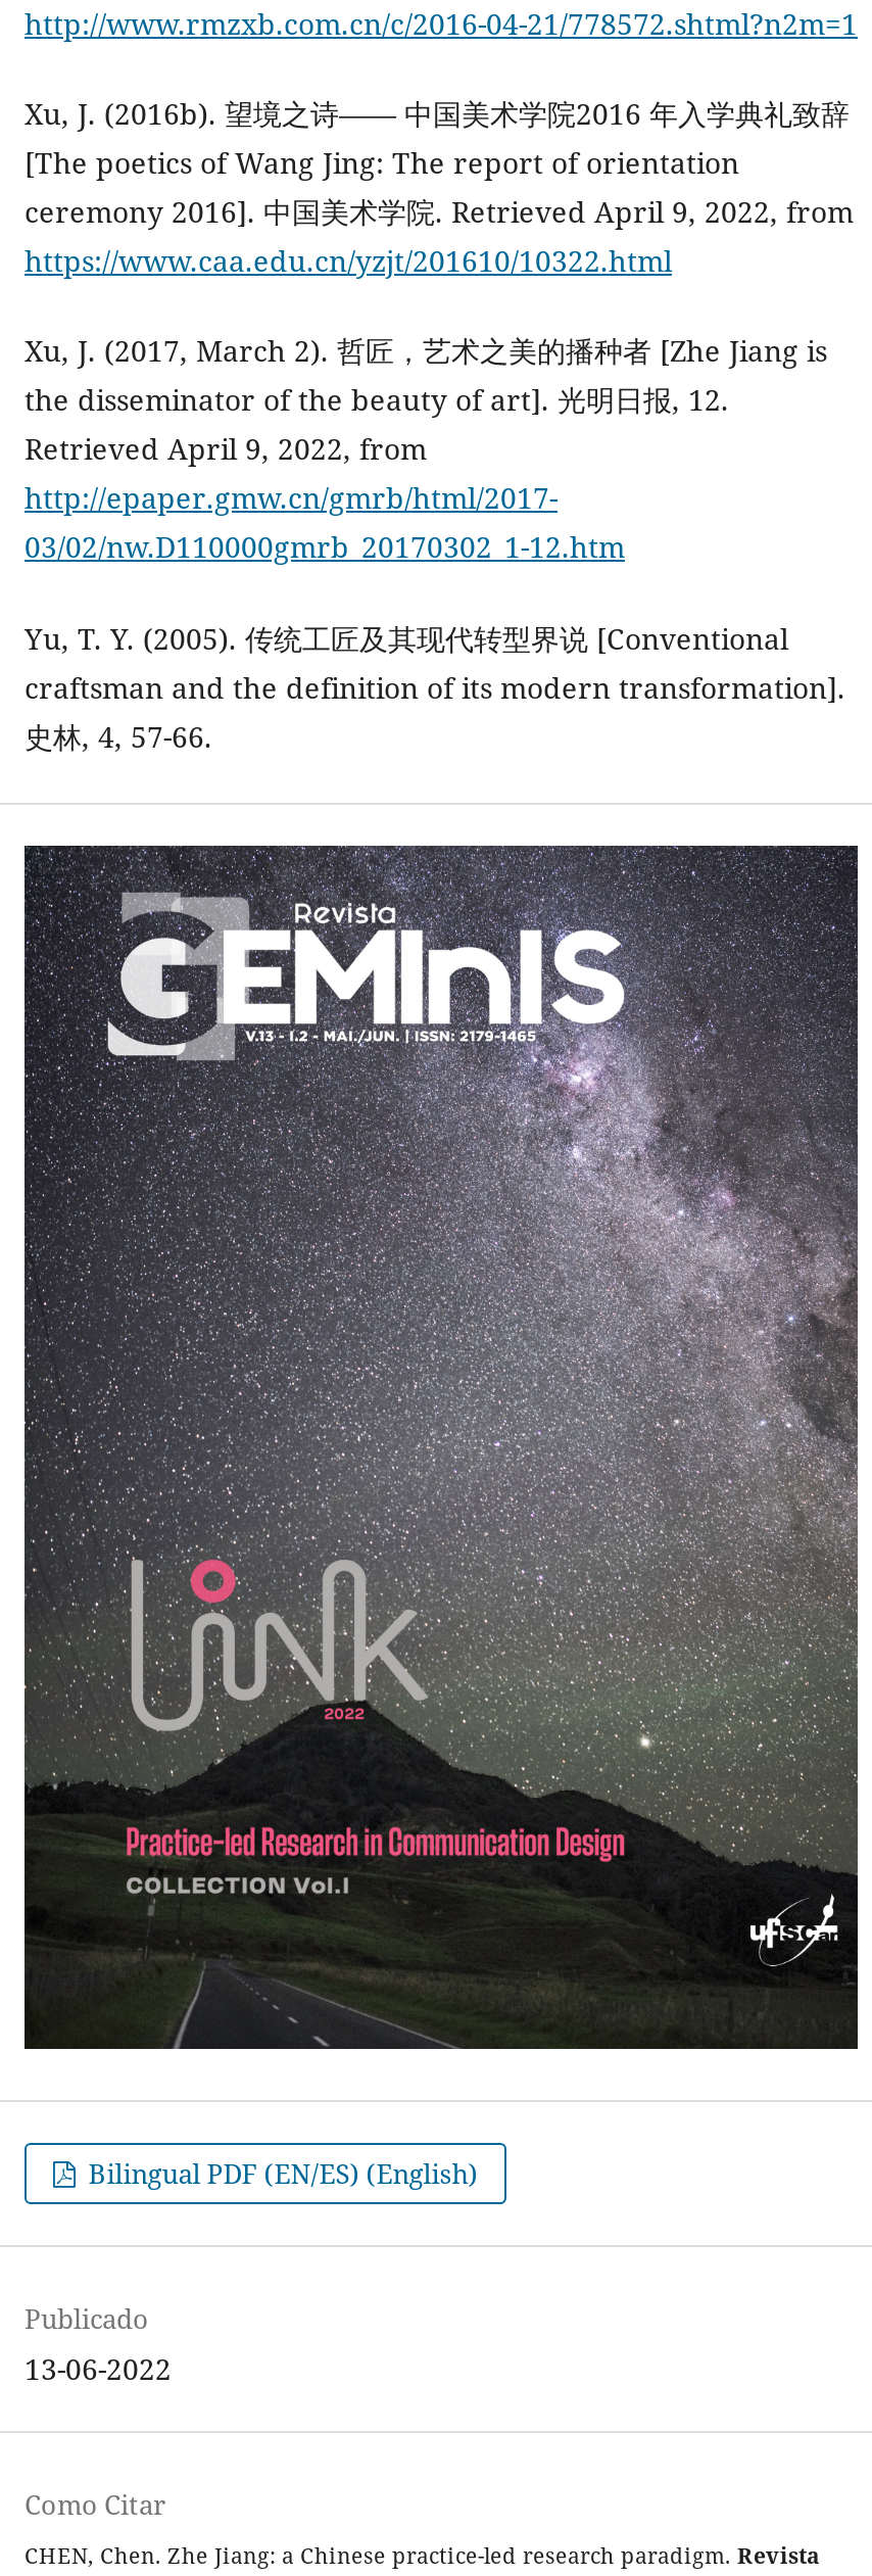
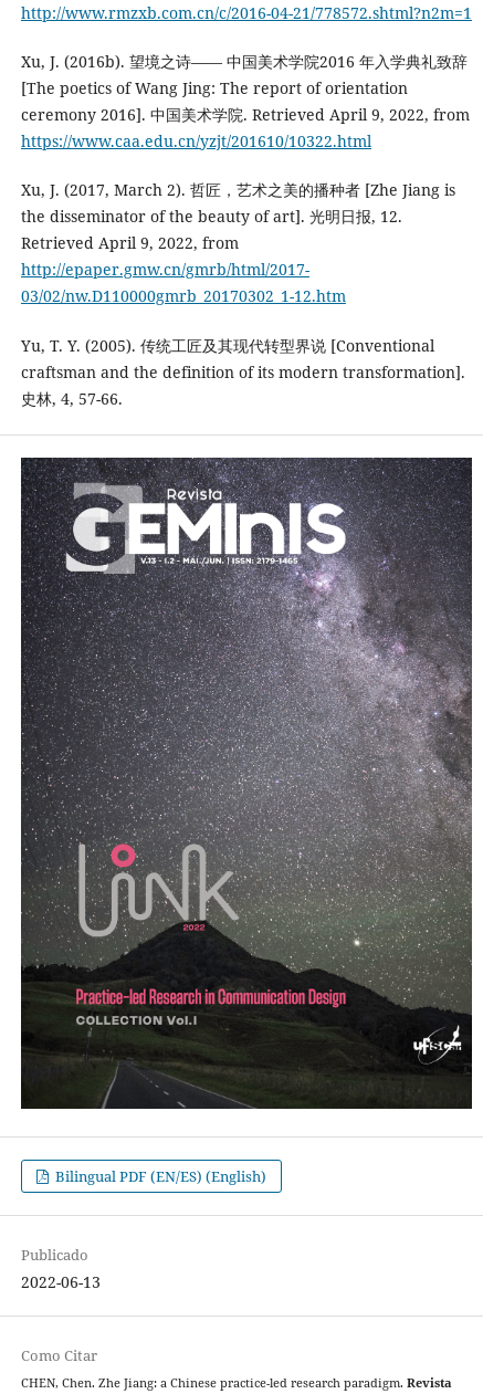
[25,2349,172,2388] 13-06-2022 -> [21,1271,101,1292] 2022-06-13

